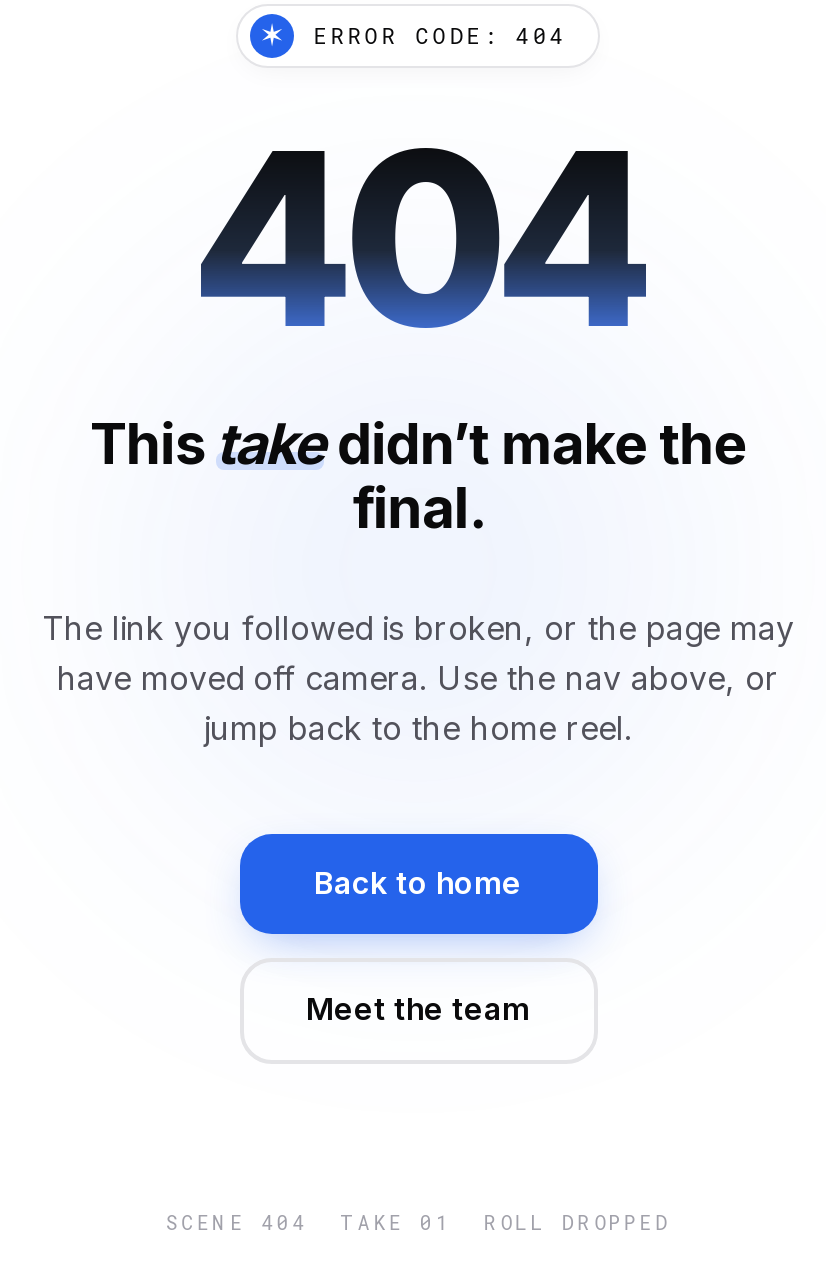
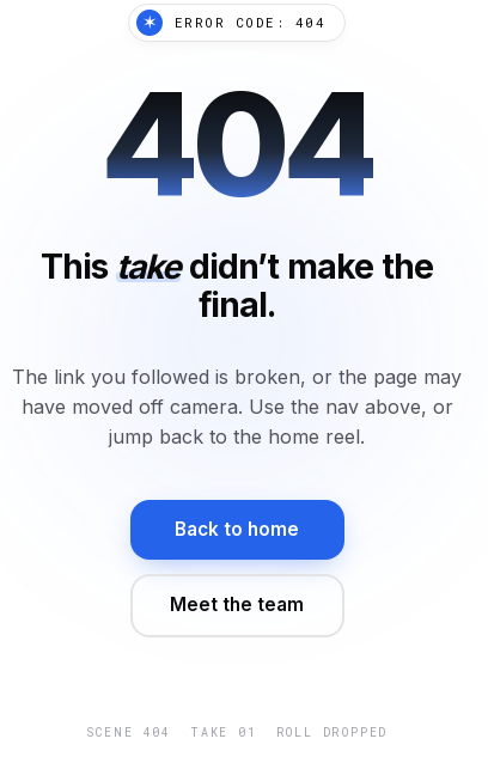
[68,409,768,477] This frame didn’t make the -> [41,246,433,286] This take didn’t make the

